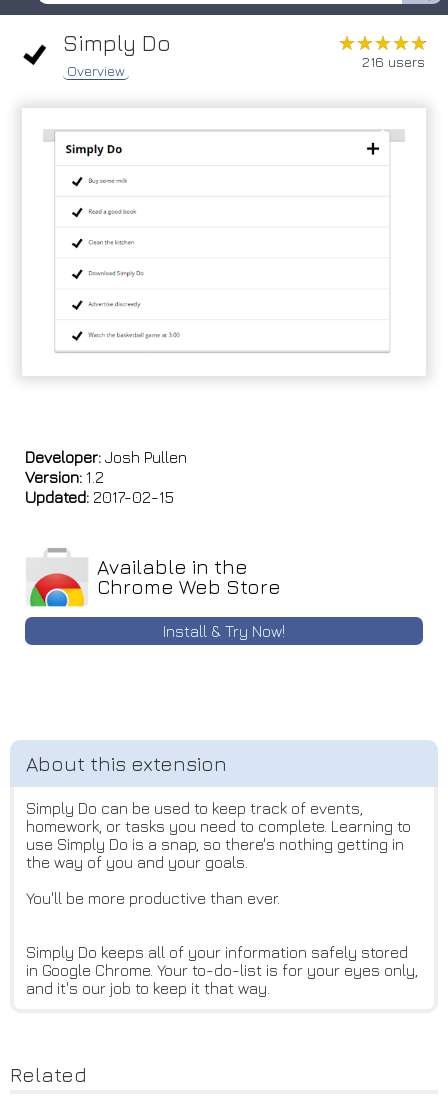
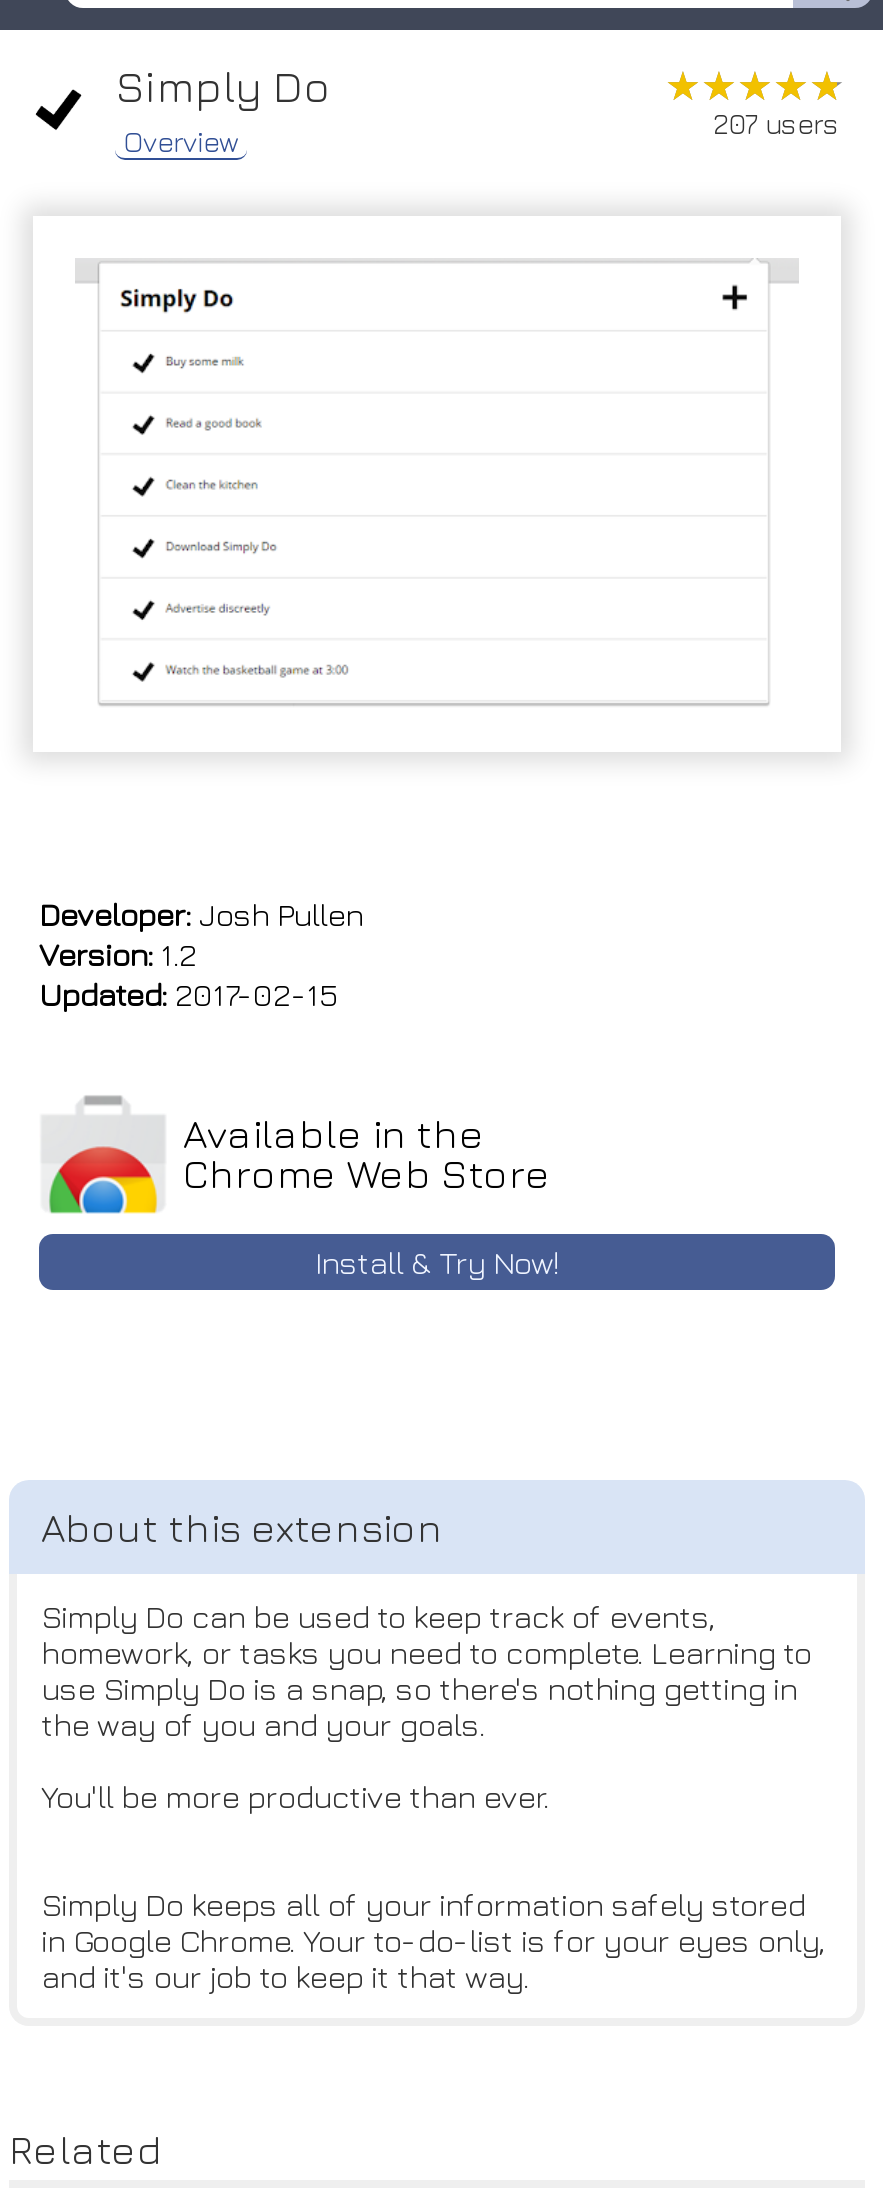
[362,53,425,70] 216 users -> [713,106,839,140] 207 users

